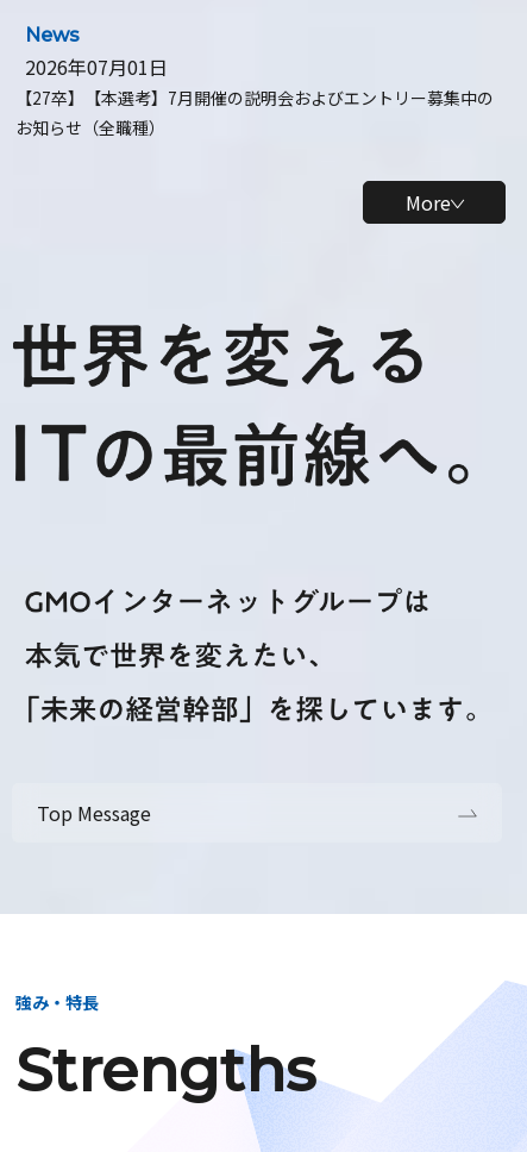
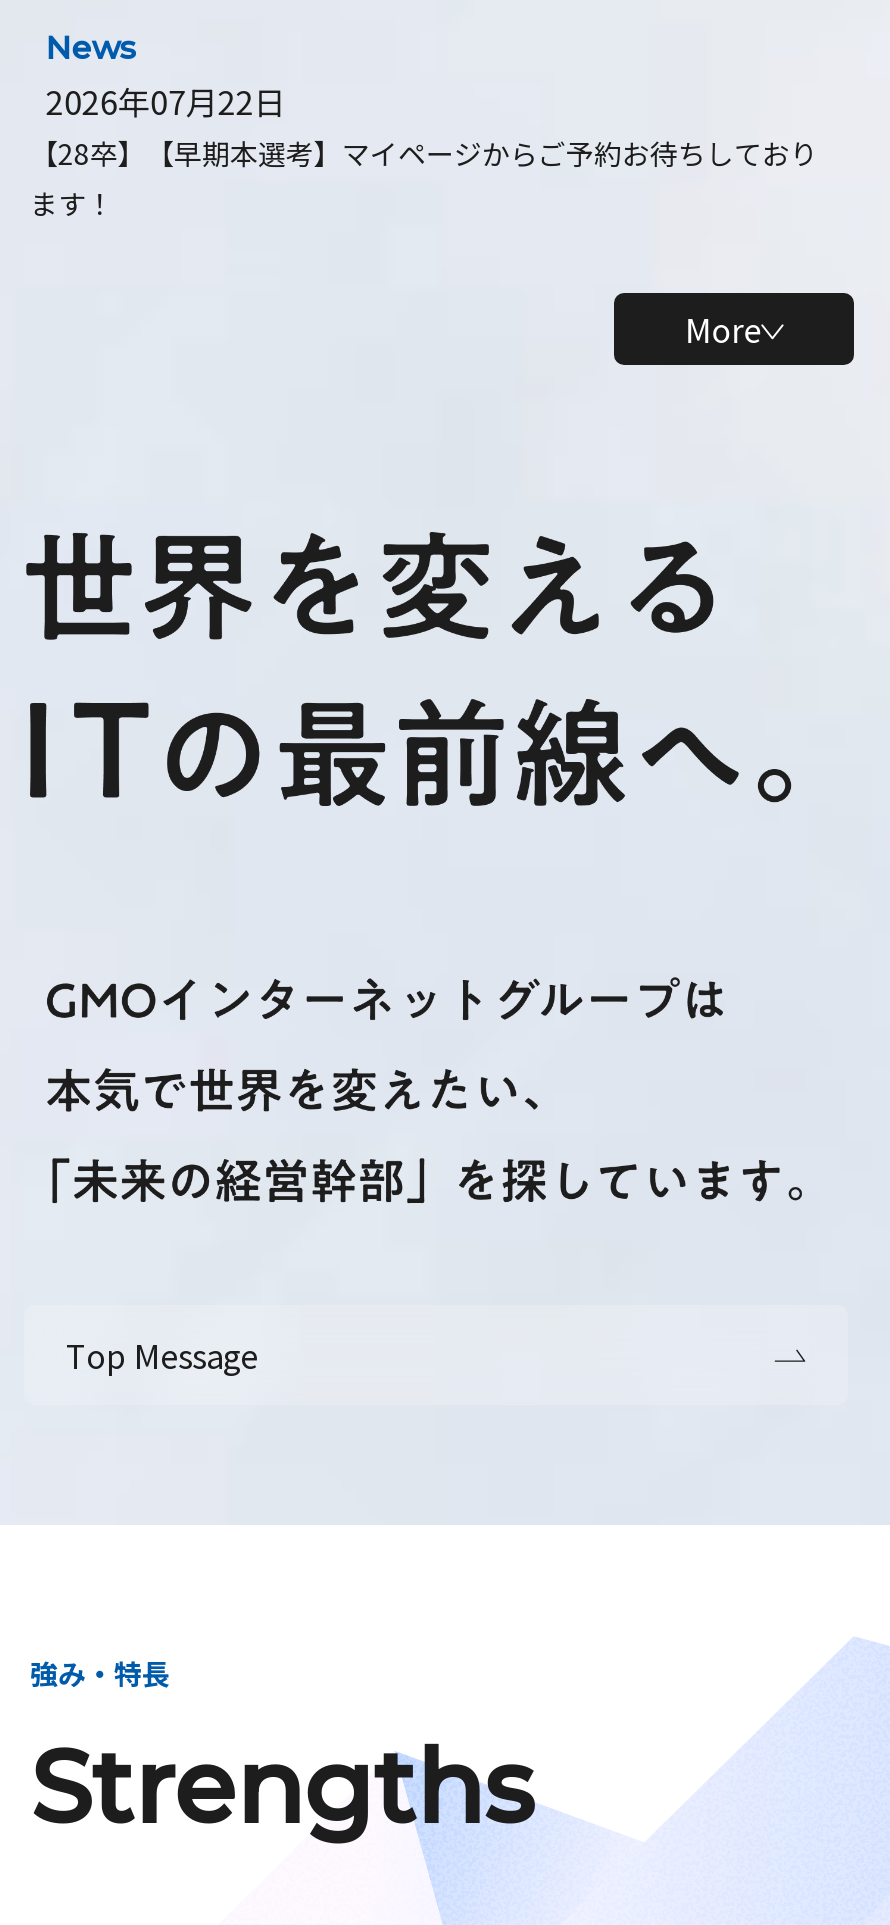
[15,52,494,139] 2026年07月01日 | 【27卒】【本選考】7月開催の説明会およびエントリー募集中の | お知らせ（全職種） -> [30,77,818,223] 2026年07月22日 | 【28卒】【早期本選考】マイページからご予約お待ちしており | ます！

